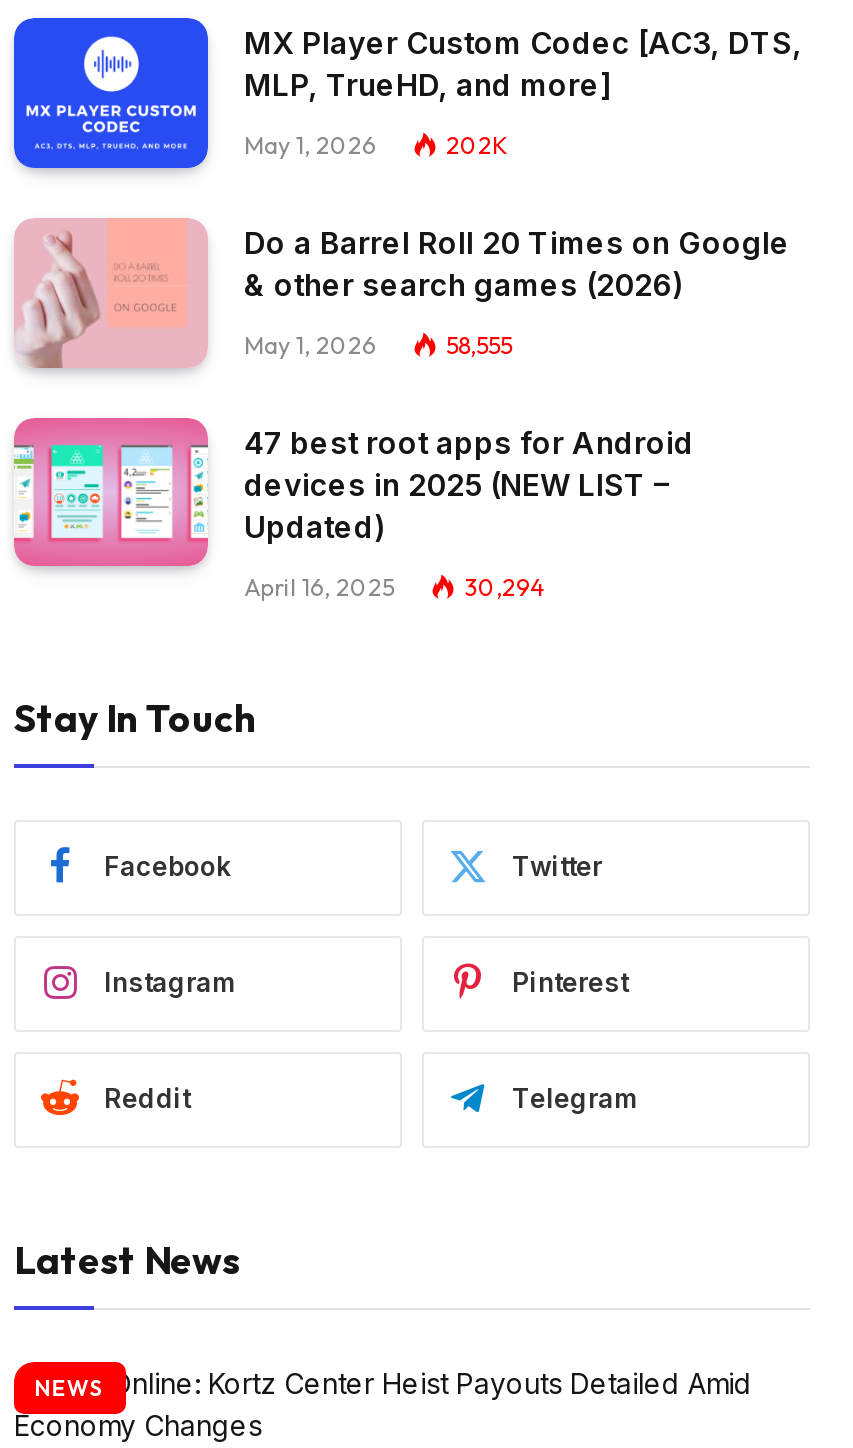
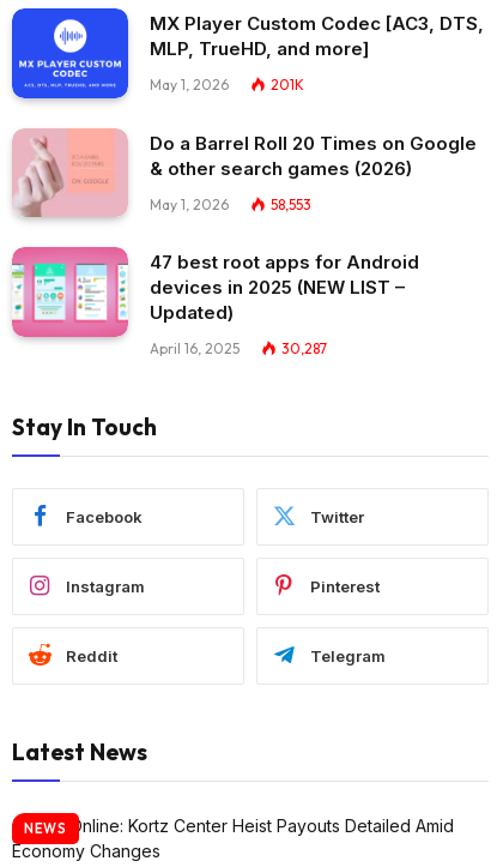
[446,131,508,161] 202K -> [271,76,304,94] 201K
[446,330,512,360] 58,555 -> [271,195,311,213] 58,553
[464,571,546,601] 30,294 -> [281,340,327,358] 30,287

